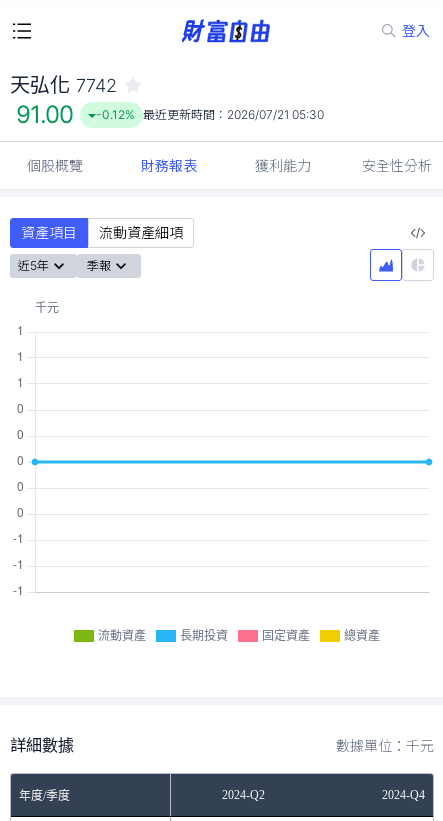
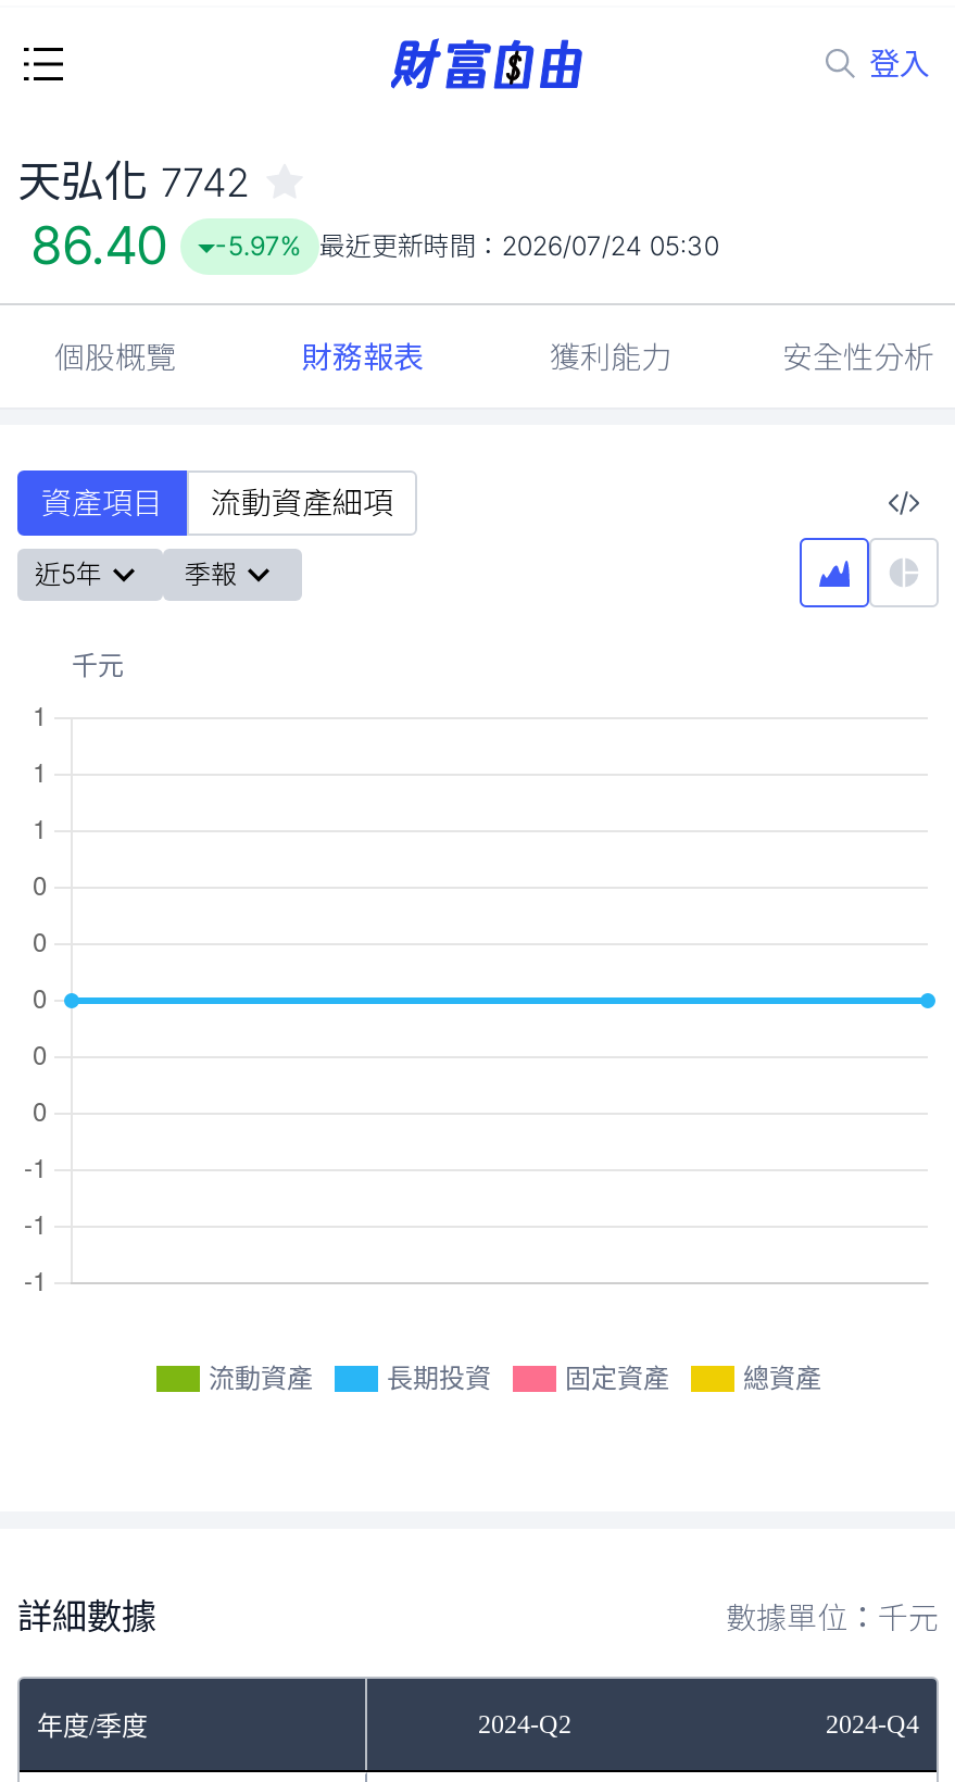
[16,100,74,129] 91.00 -> [30,214,167,277] 86.40
[96,107,324,122] -0.12% 最近更新時間：2026/07/21 05:30 -> [215,229,719,262] -5.97% 最近更新時間：2026/07/24 05:30

